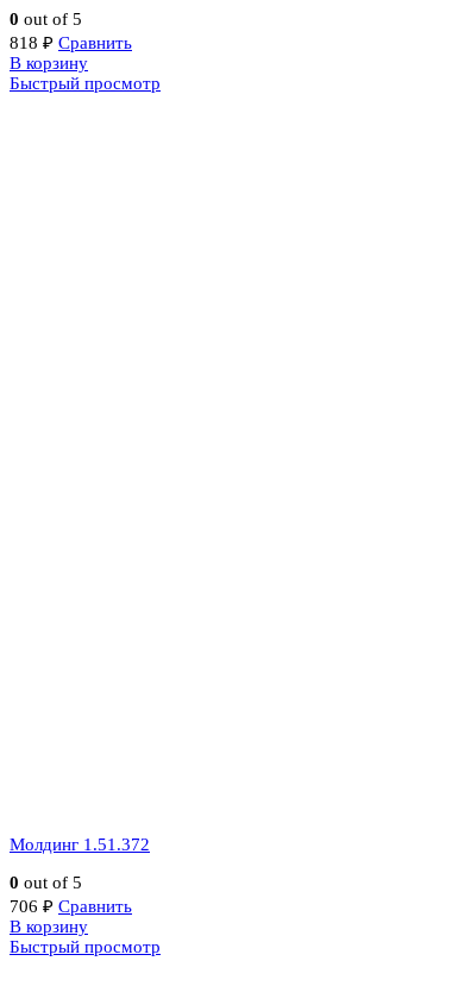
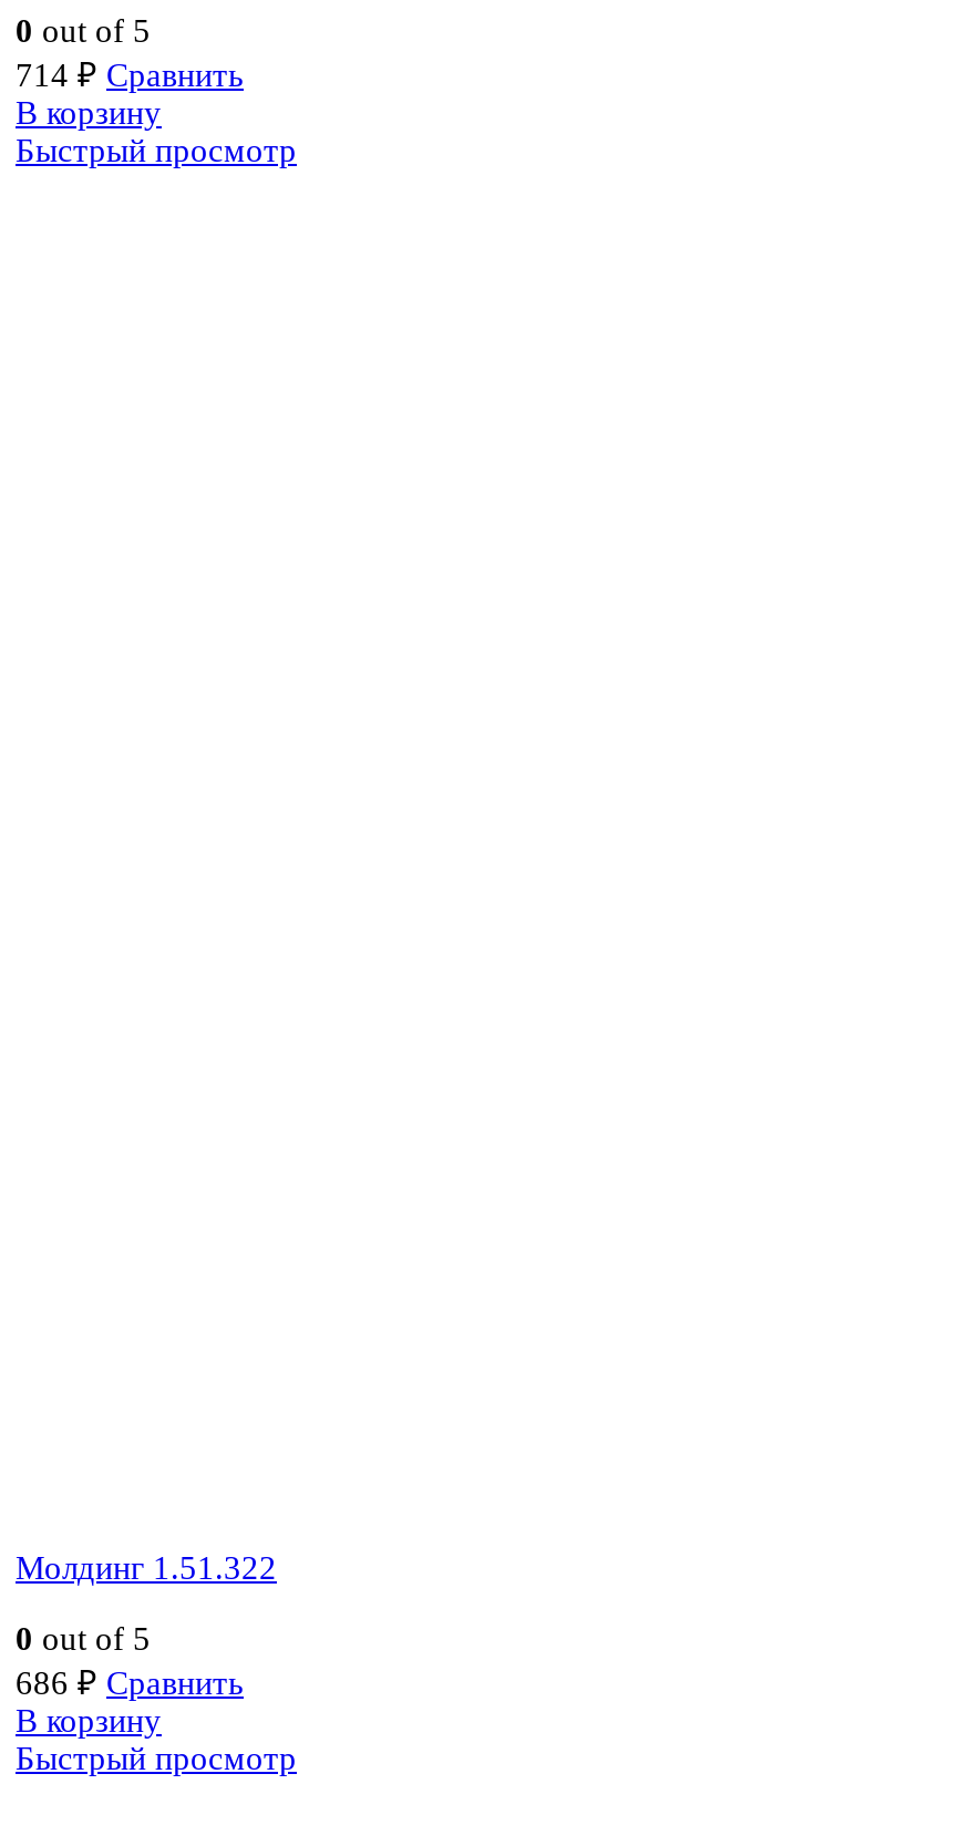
[10,33,132,52] 818 ₽ Сравнить -> [16,58,244,93] 714 ₽ Сравнить
[10,835,150,854] Молдинг 1.51.372 -> [16,1551,277,1586] Молдинг 1.51.322
[10,897,132,916] 706 ₽ Сравнить -> [16,1666,244,1701] 686 ₽ Сравнить

